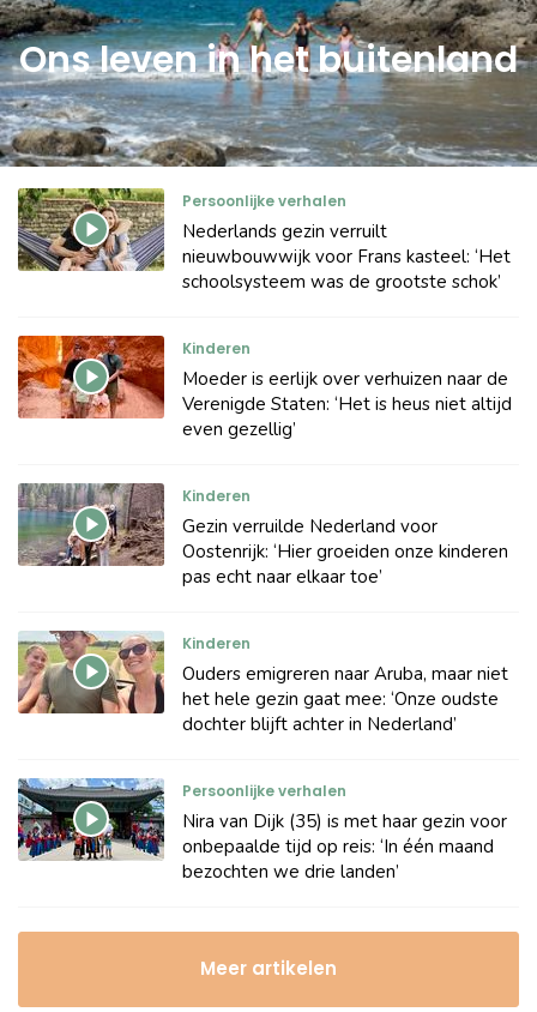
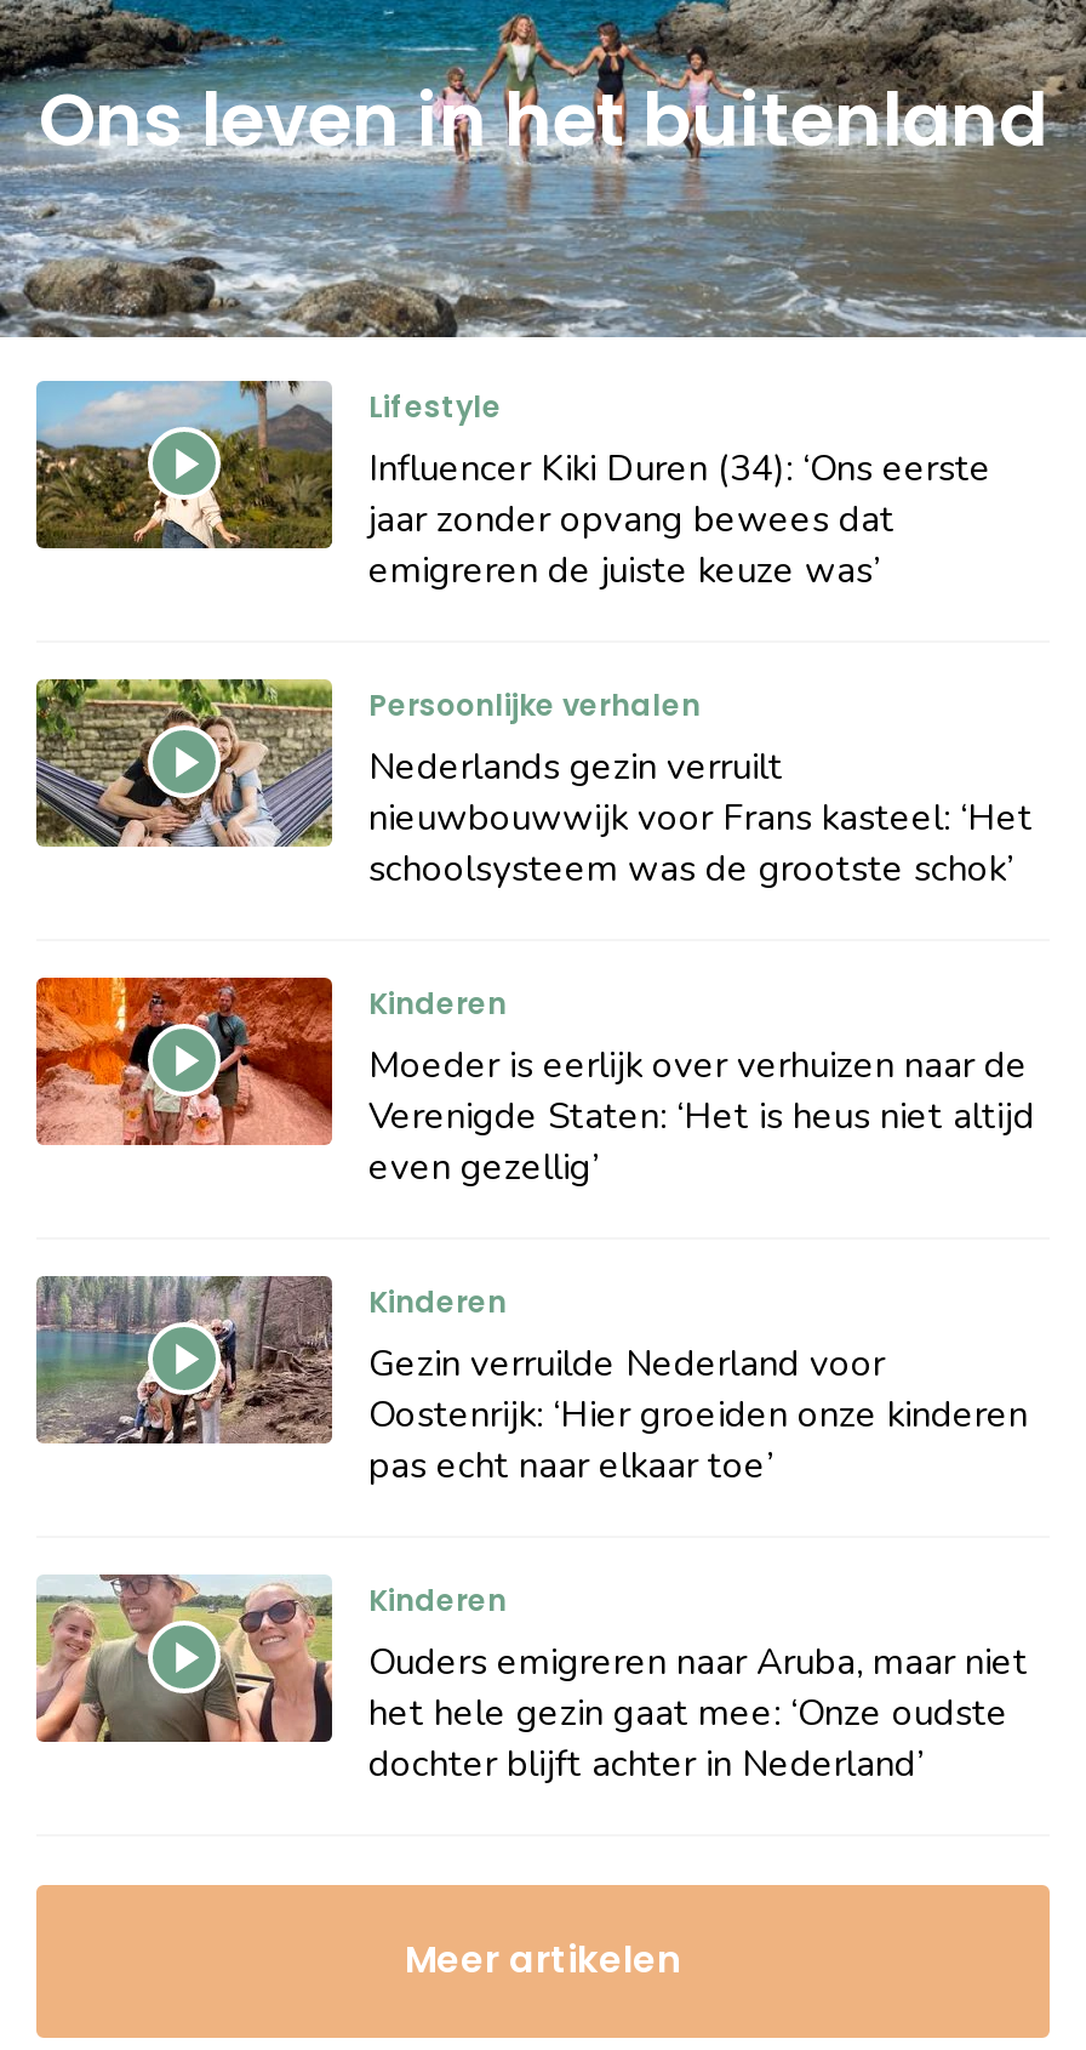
none -> [34,378,991,594] [image] | Lifestyle | Influencer Kiki Duren (34): ‘Ons eerste | jaar zonder opvang bewees dat | emigreren de juiste keuze was’
moved [16,186,512,736] -> [32,674,1035,1788]: [image] | Persoonlijke verhalen | Nederlands gezin verruilt | ... | het hele gezin gaat mee: ‘Onze oudste | dochter blijft achter in Nederland’
[17,778,507,884] [image] | Persoonlijke verhalen | Nira van Dijk (35) is met haar gezin voor | onbepaalde tijd op reis: ‘In één maand | bezochten we drie landen’ -> none

